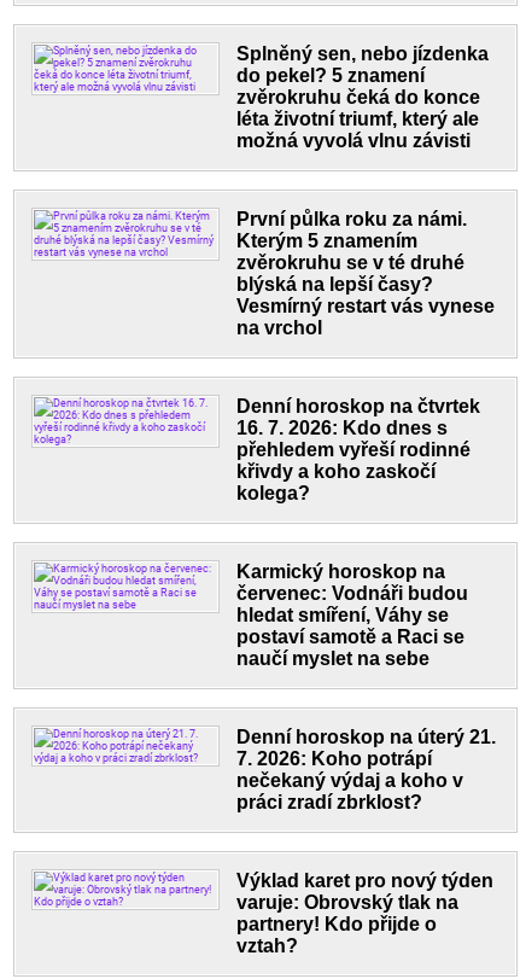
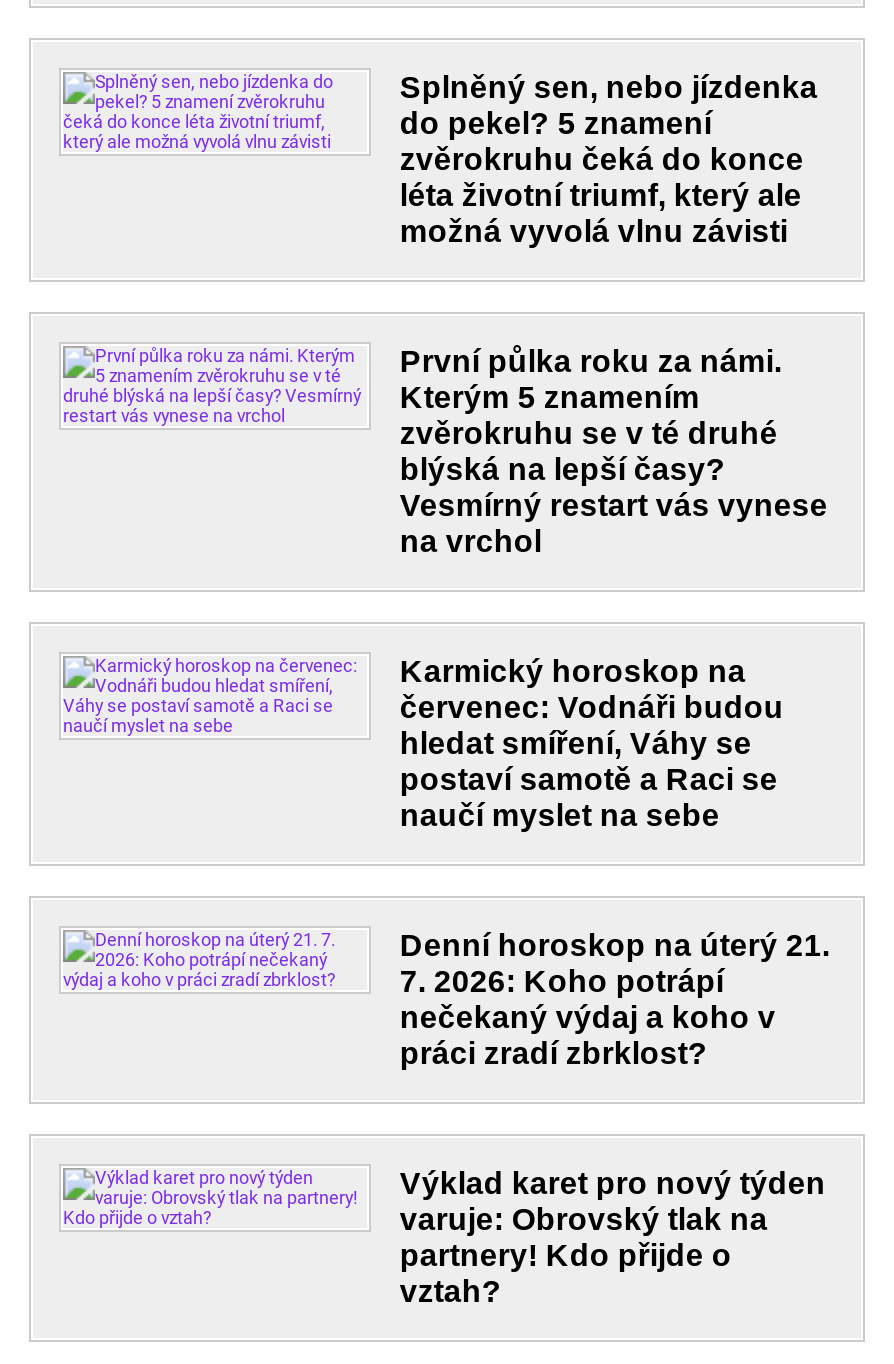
[237,396,481,503] Denní horoskop na čtvrtek | 16. 7. 2026: Kdo dnes s | přehledem vyřeší rodinné | křivdy a koho zaskočí | kolega? -> none

